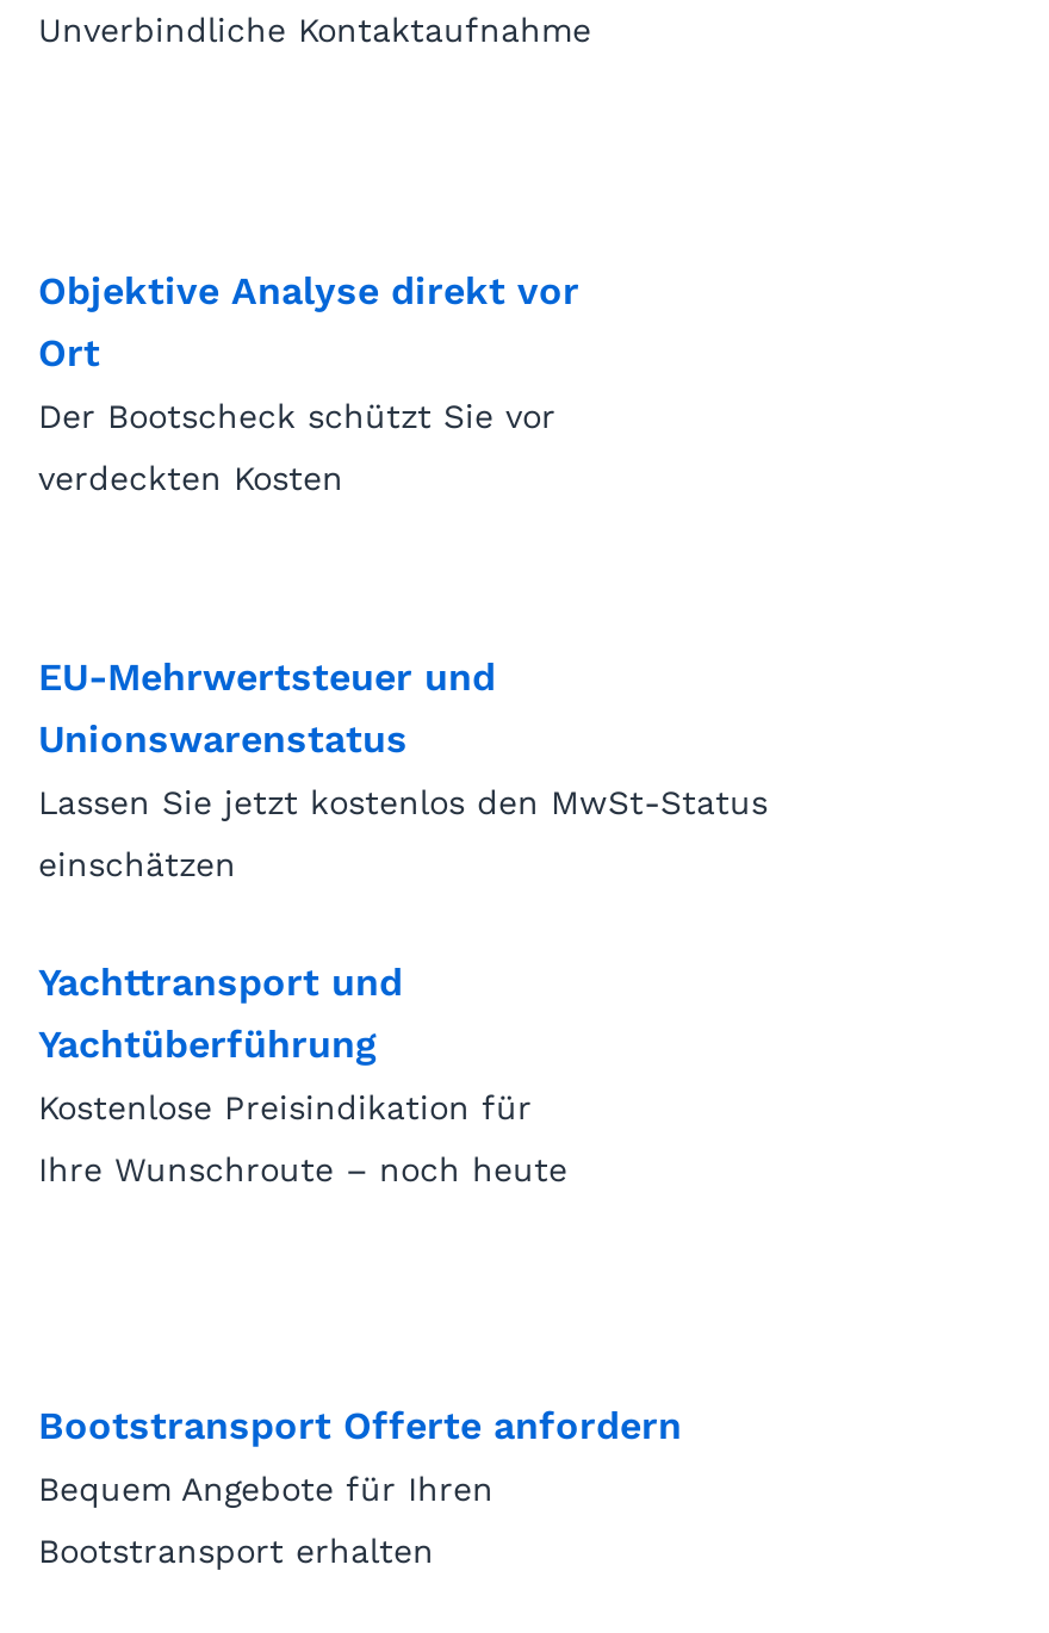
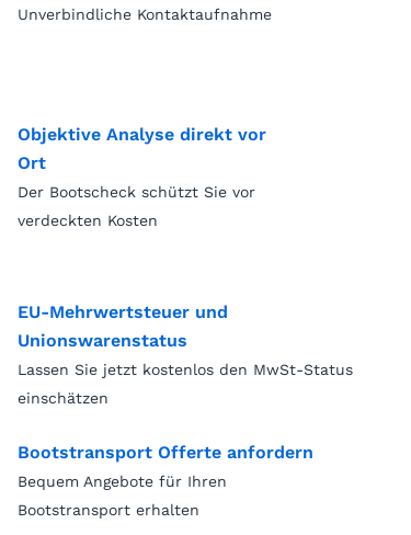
[38,960,567,1188] Yachttransport und | Yachtüberführung | Kostenlose Preisindikation für | Ihre Wunschroute – noch heute -> none

